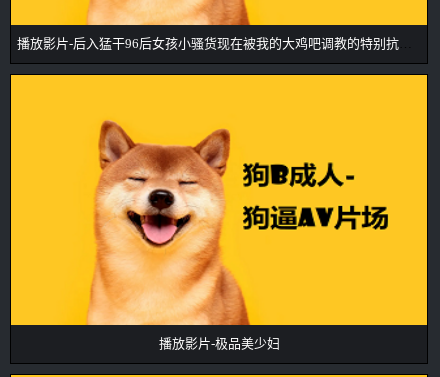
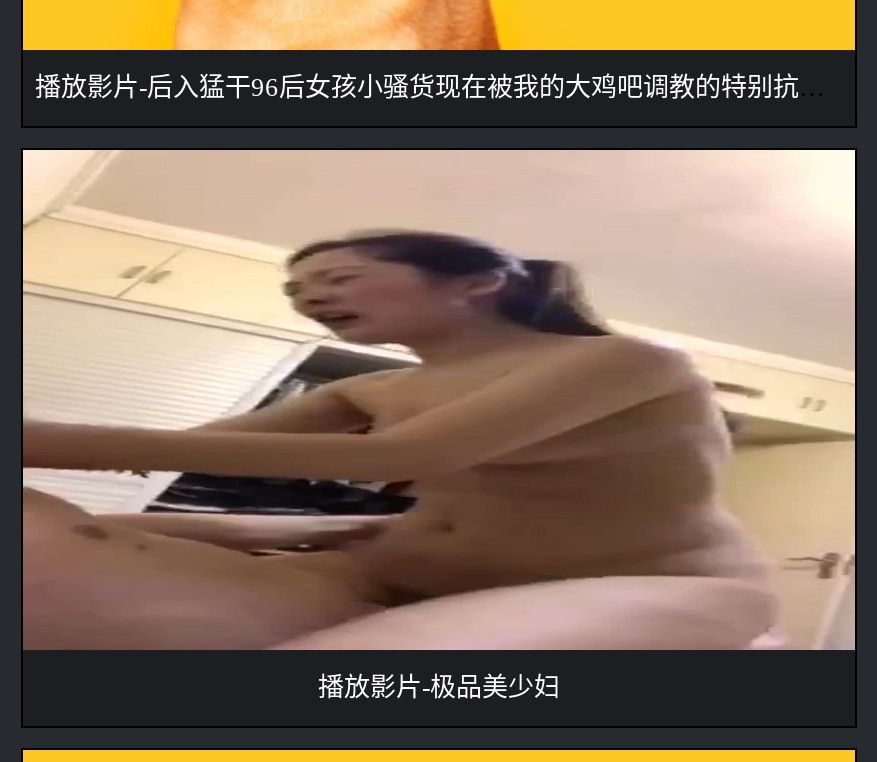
[10,74,428,326] [image] -> [21,148,857,652] [image]

